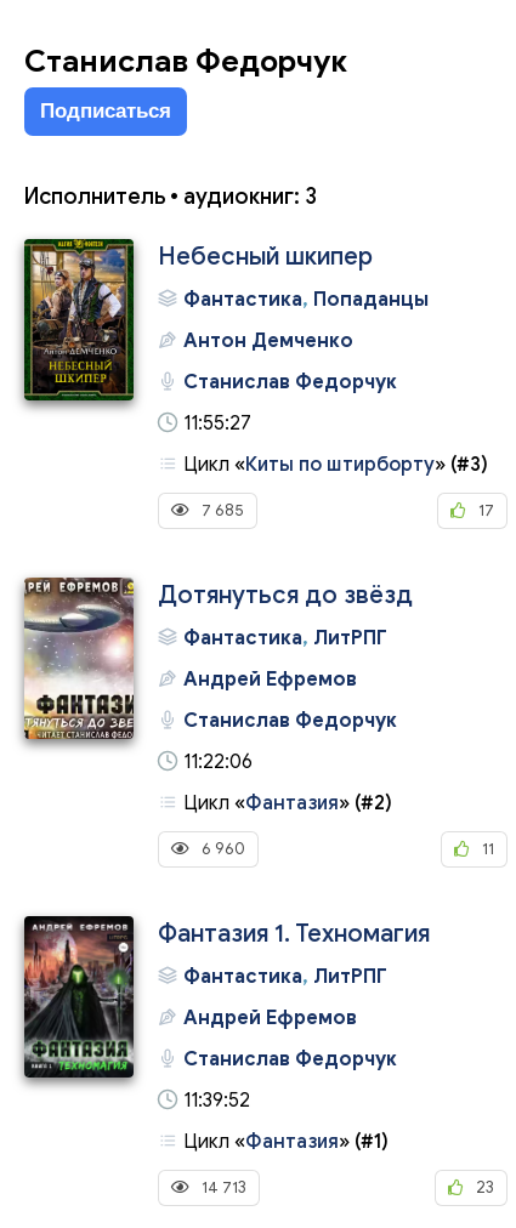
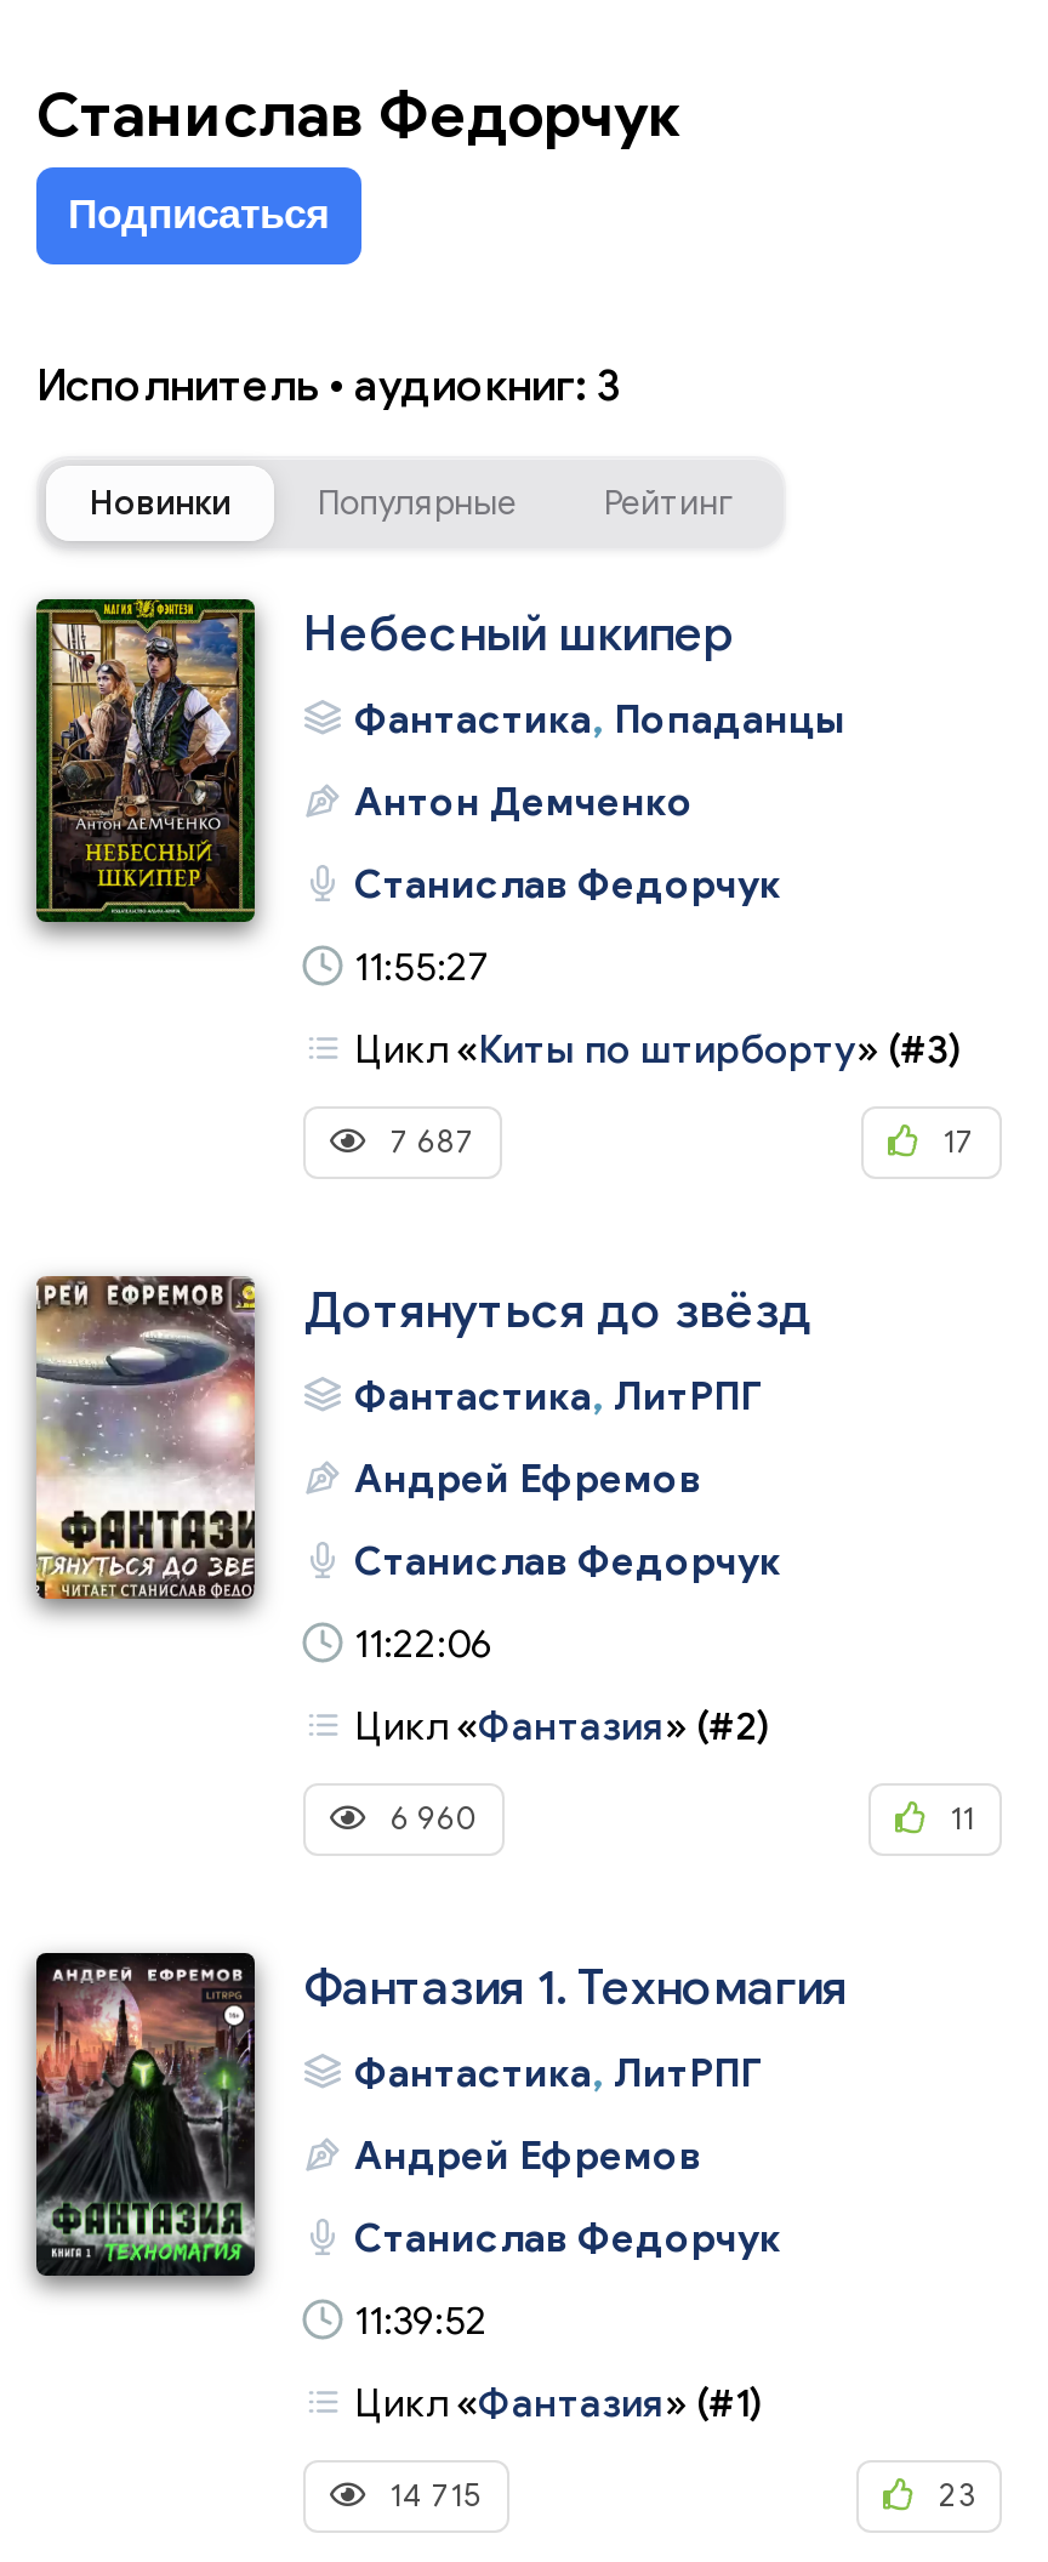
none -> [90,483,733,524] Новинки | Популярные | Рейтинг
[202,500,244,521] 7 685 -> [391,1121,475,1162] 7 687
[202,1177,246,1198] 14 713 -> [391,2475,483,2516] 14 715

